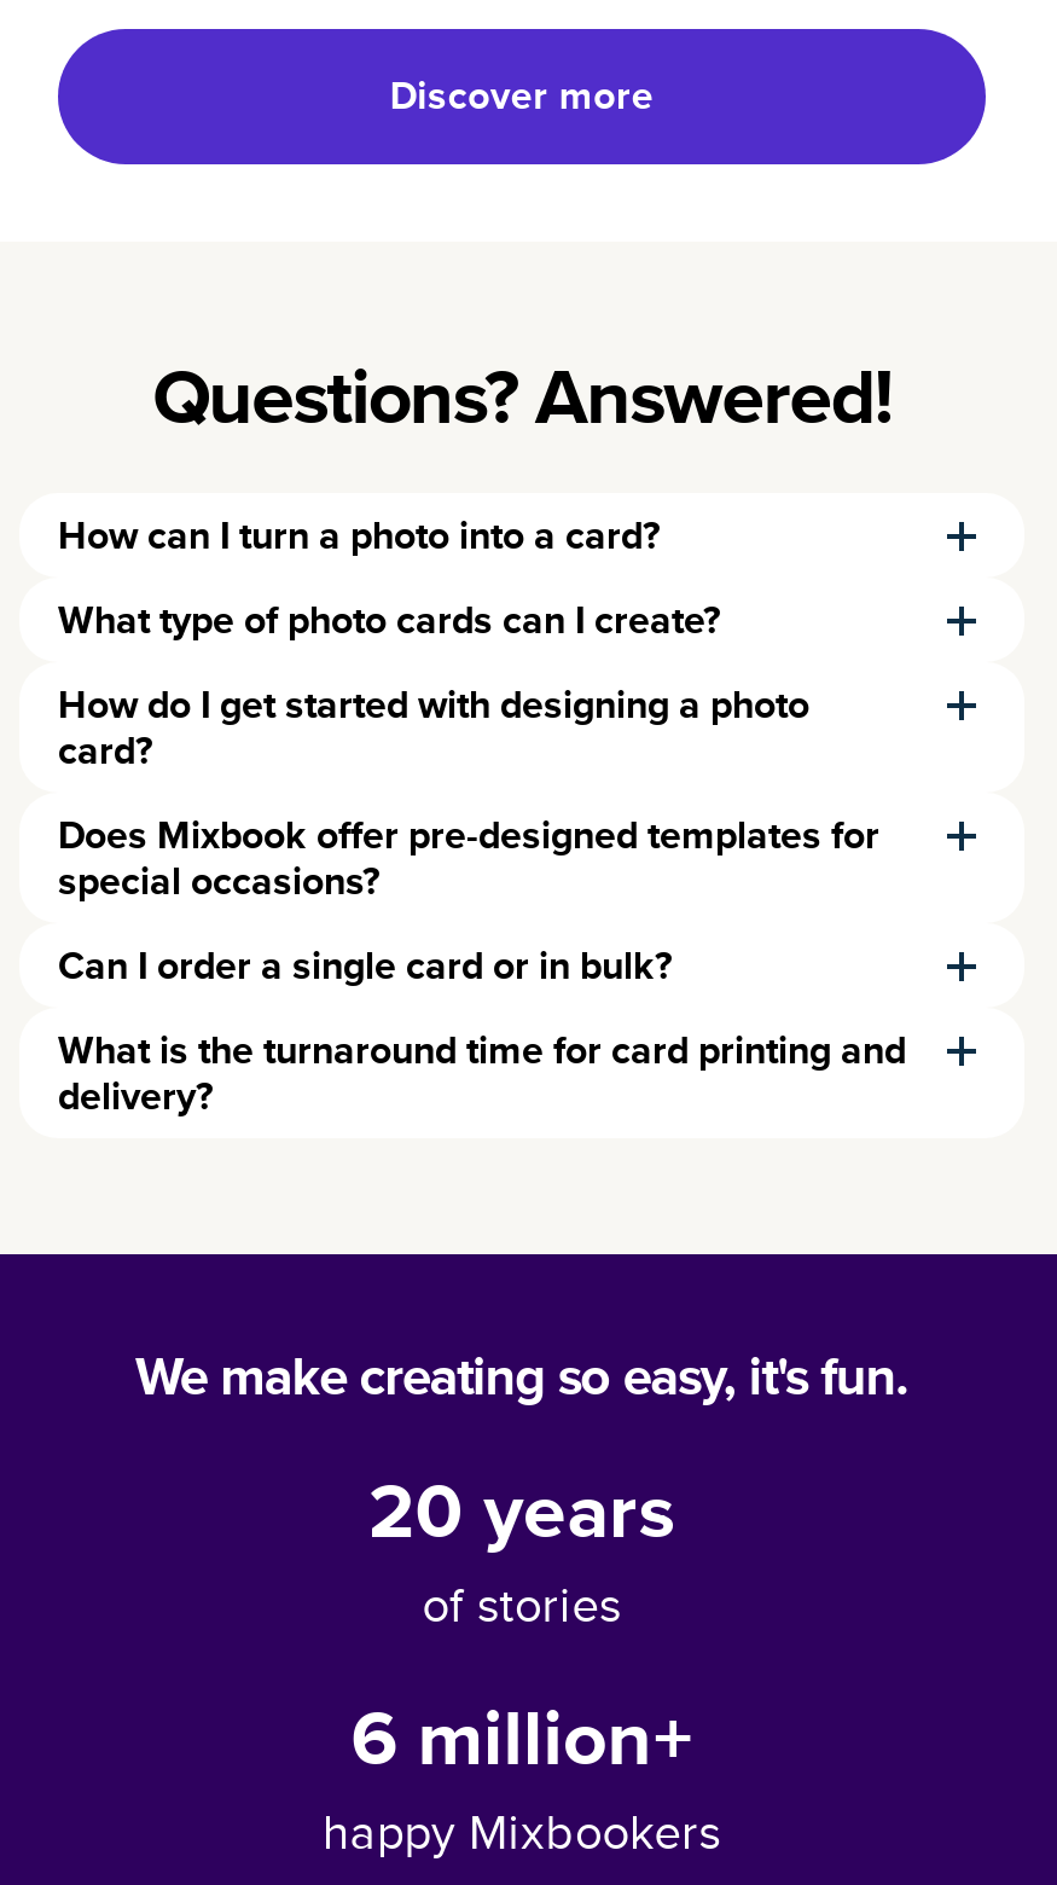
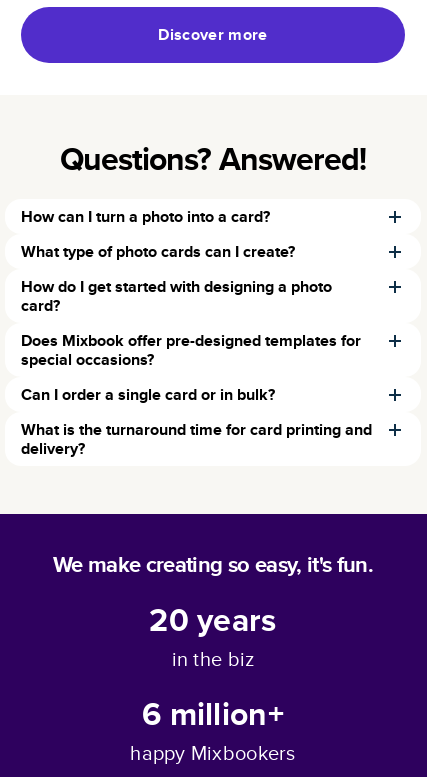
[422,1568,622,1638] of stories -> [172,644,254,673] in the biz

